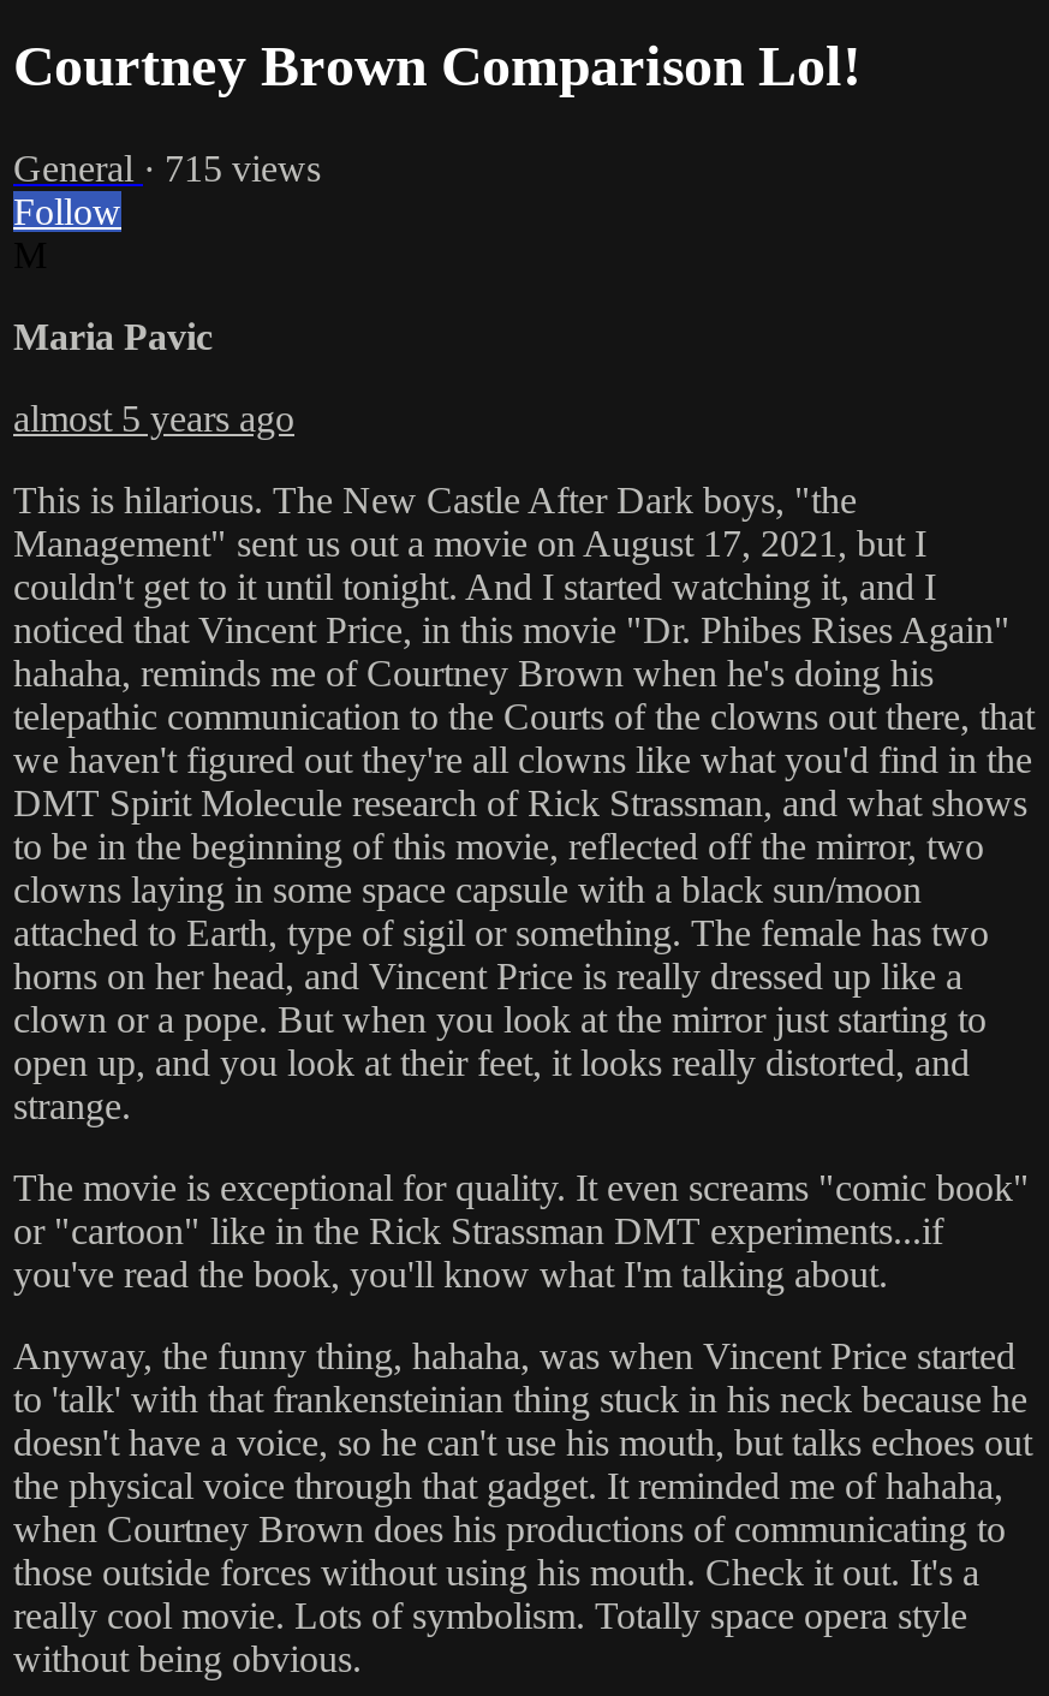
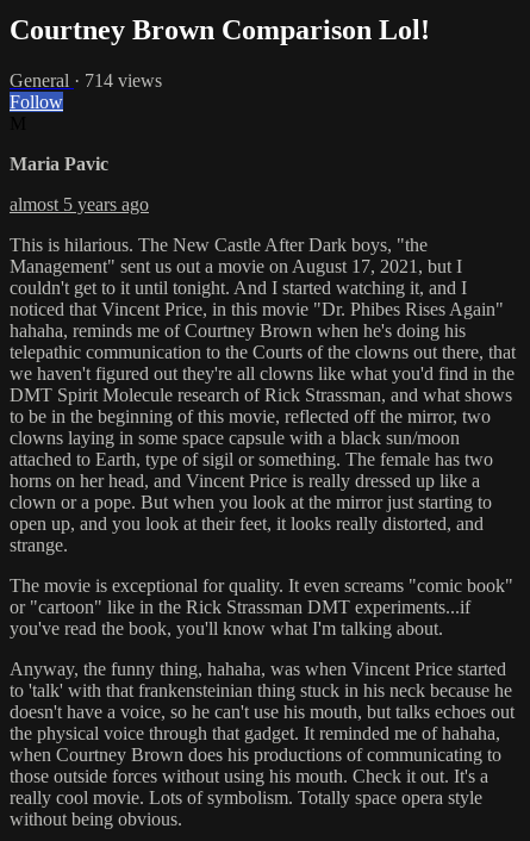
[13,147,321,188] General · 715 views -> [10,70,162,90] General · 714 views

